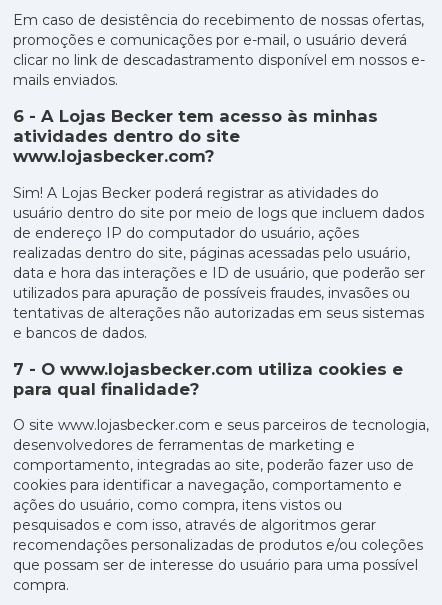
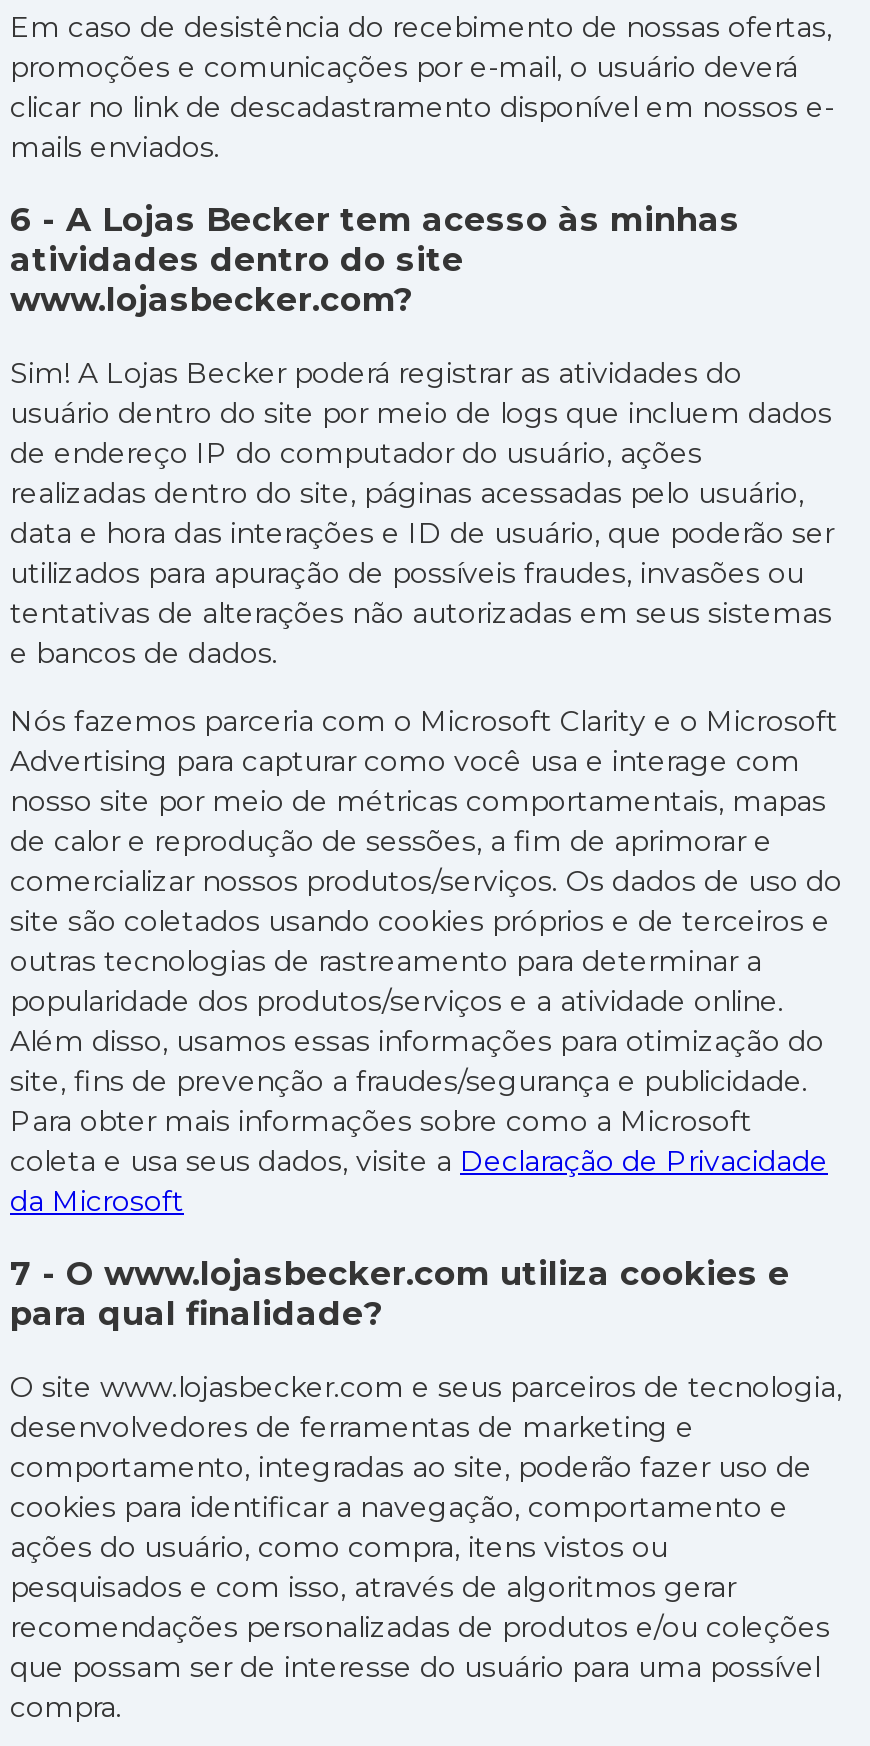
none -> [10,703,842,1219] Nós fazemos parceria com o Microsoft Clarity e o Microsoft | Advertising para capturar como você usa e interage com | nosso site por meio de métricas comportamentais, mapas | de calor e reprodução de sessões, a fim de aprimorar e | comercializar nossos produtos/serviços. Os dados de uso do | site são coletados usando cookies próprios e de terceiros e | outras tecnologias de rastreamento para determinar a | popularidade dos produtos/serviços e a atividade online. | Além disso, usamos essas informações para otimização do | site, fins de prevenção a fraudes/segurança e publicidade. | Para obter mais informações sobre como a Microsoft | coleta e usa seus dados, visite a Declaração de Privacidade | da Microsoft

